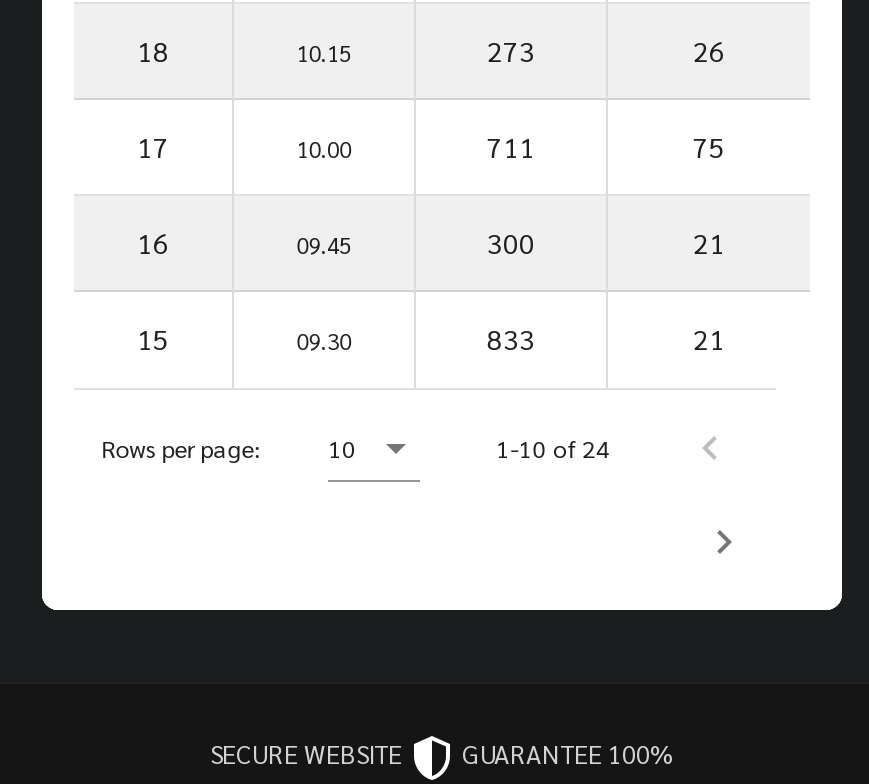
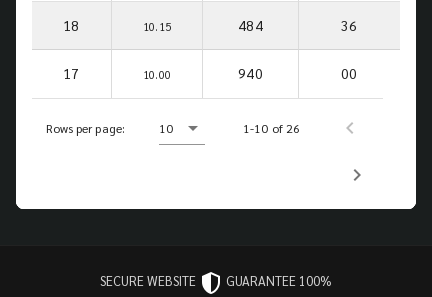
[487,32,535,68] 273 -> [238,16,263,34] 484
[693,32,725,68] 26 -> [341,16,358,34] 36
[137,128,725,356] 711 | 75 | 16 | 09.45 | 300 | 21 | 15 | 09.30 | 833 | 21 -> [238,64,358,82] 940 | 00
[496,432,610,464] 1-10 of 24 -> [243,120,300,136] 1-10 of 26

